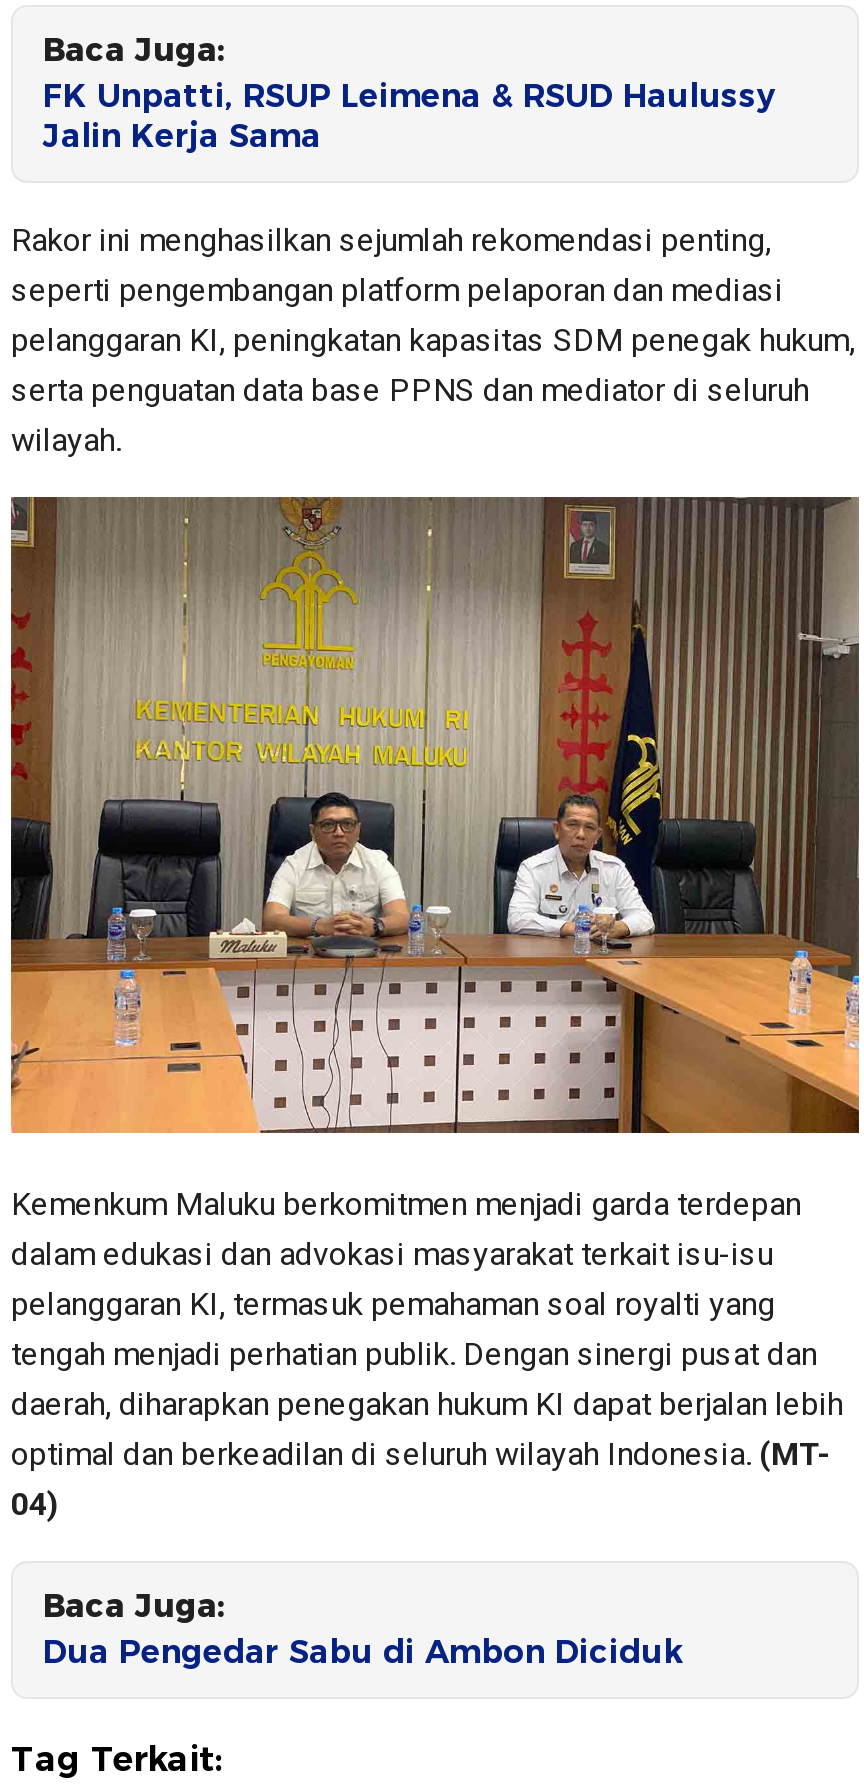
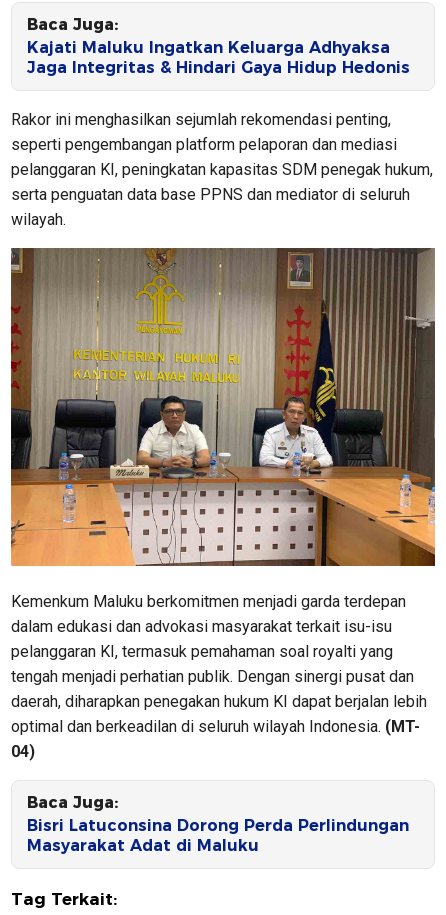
[43,76,775,154] FK Unpatti, RSUP Leimena & RSUD Haulussy | Jalin Kerja Sama -> [27,38,410,77] Kajati Maluku Ingatkan Keluarga Adhyaksa | Jaga Integritas & Hindari Gaya Hidup Hedonis
[43,1632,683,1670] Dua Pengedar Sabu di Ambon Diciduk -> [27,816,409,855] Bisri Latuconsina Dorong Perda Perlindungan | Masyarakat Adat di Maluku

